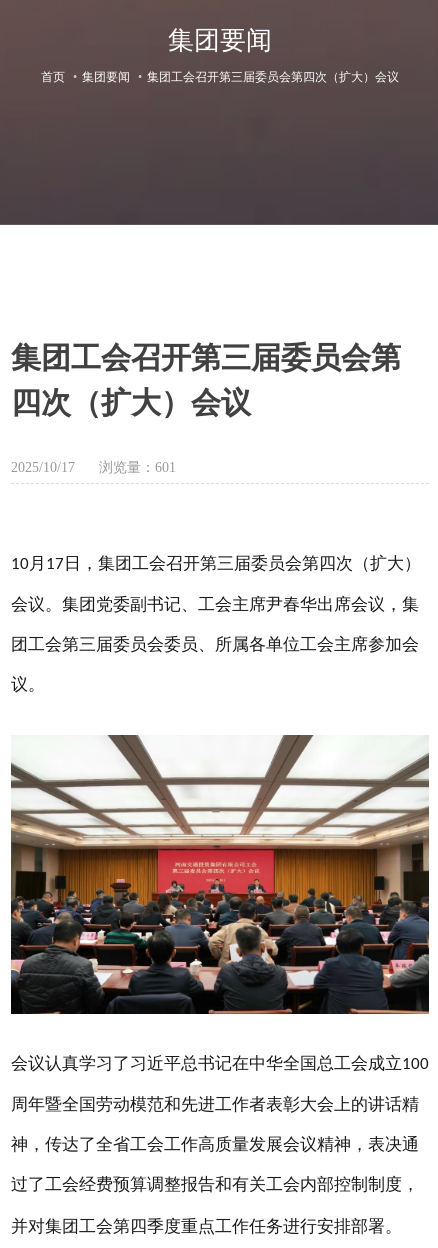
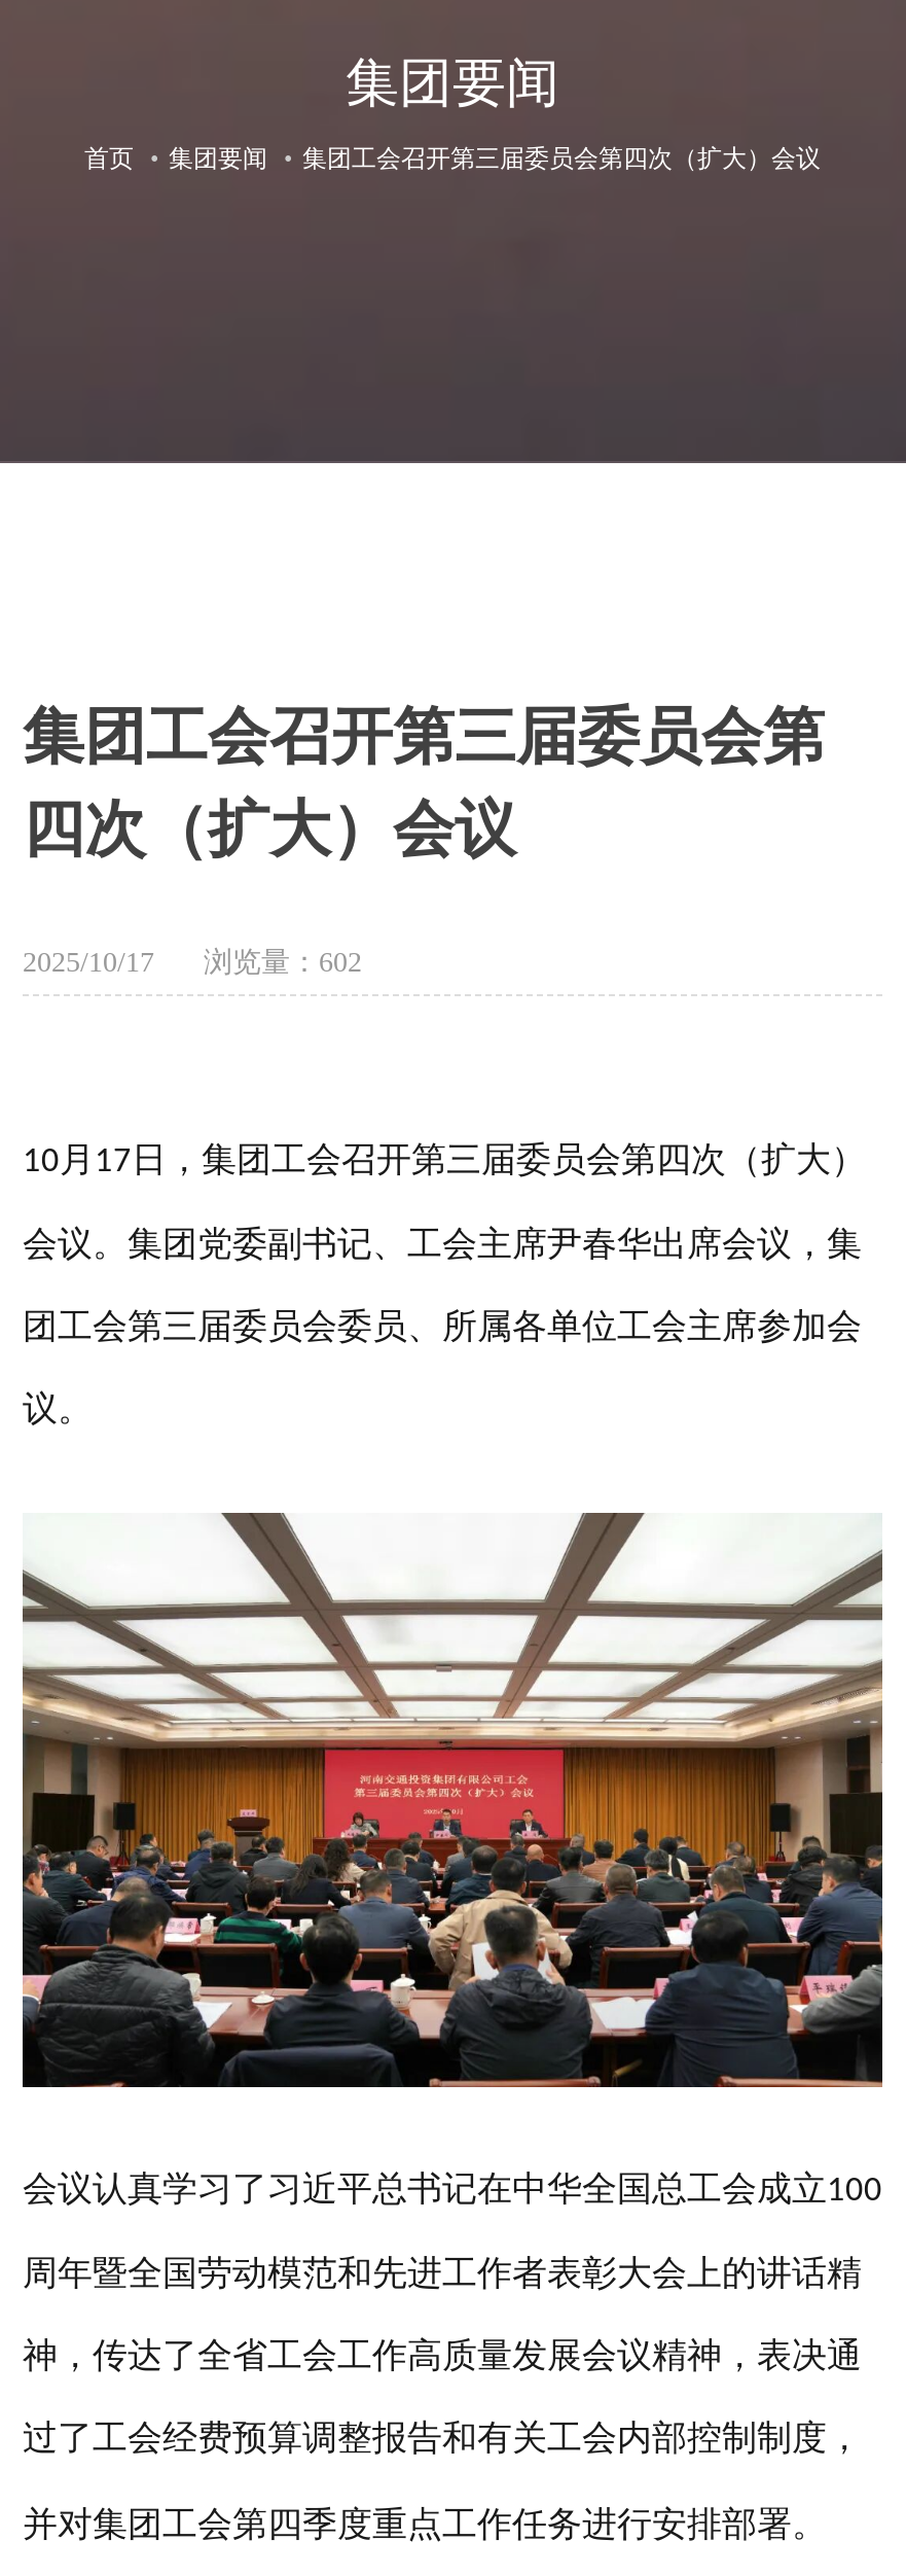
[11,460,176,475] 2025/10/17 浏览量：601 -> [23,947,362,978] 2025/10/17 浏览量：602

